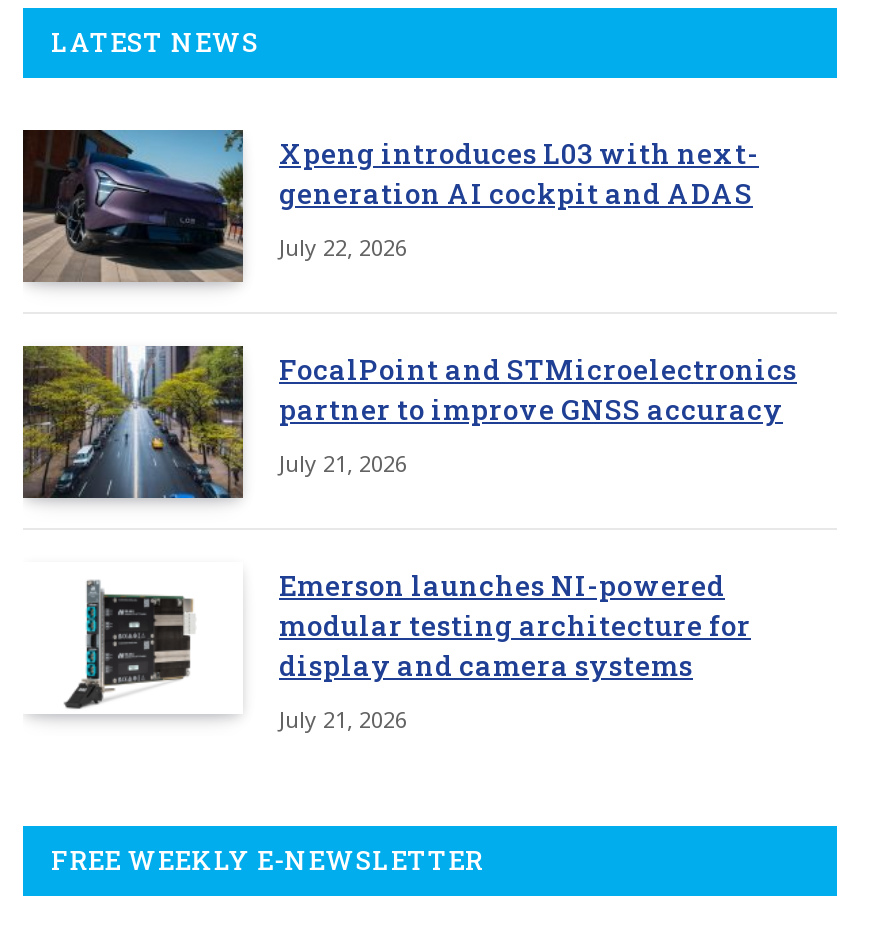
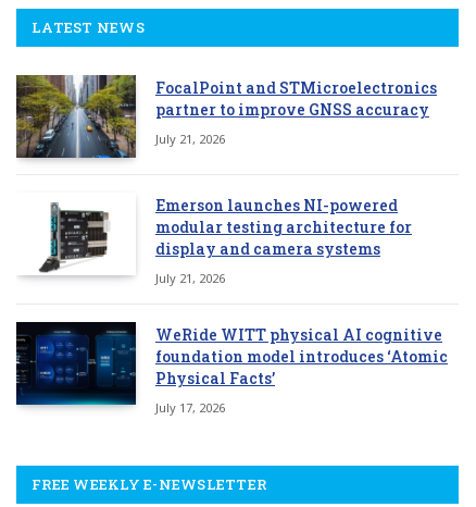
[23,128,759,284] [image] | Xpeng introduces L03 with next- | generation AI cockpit and ADAS | July 22, 2026 -> none
moved [19,342,797,734] -> [14,73,437,286]: [image] | FocalPoint and STMicroelectronics | partner to improve GNSS accuracy | July 21, 2026 | Emerson launches NI-powered | modular testing architecture for | display and camera systems | July 21, 2026
none -> [15,321,448,416] [image] | WeRide WITT physical AI cognitive | foundation model introduces ‘Atomic | Physical Facts’ | July 17, 2026

